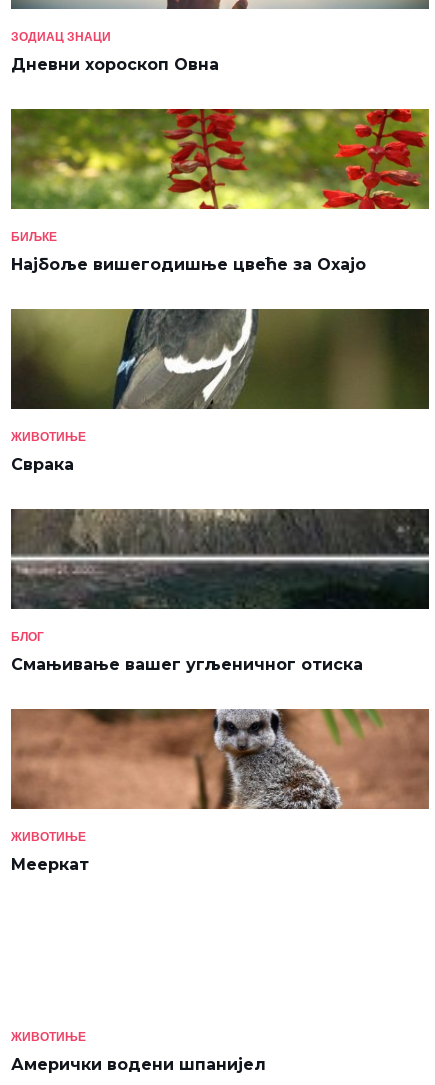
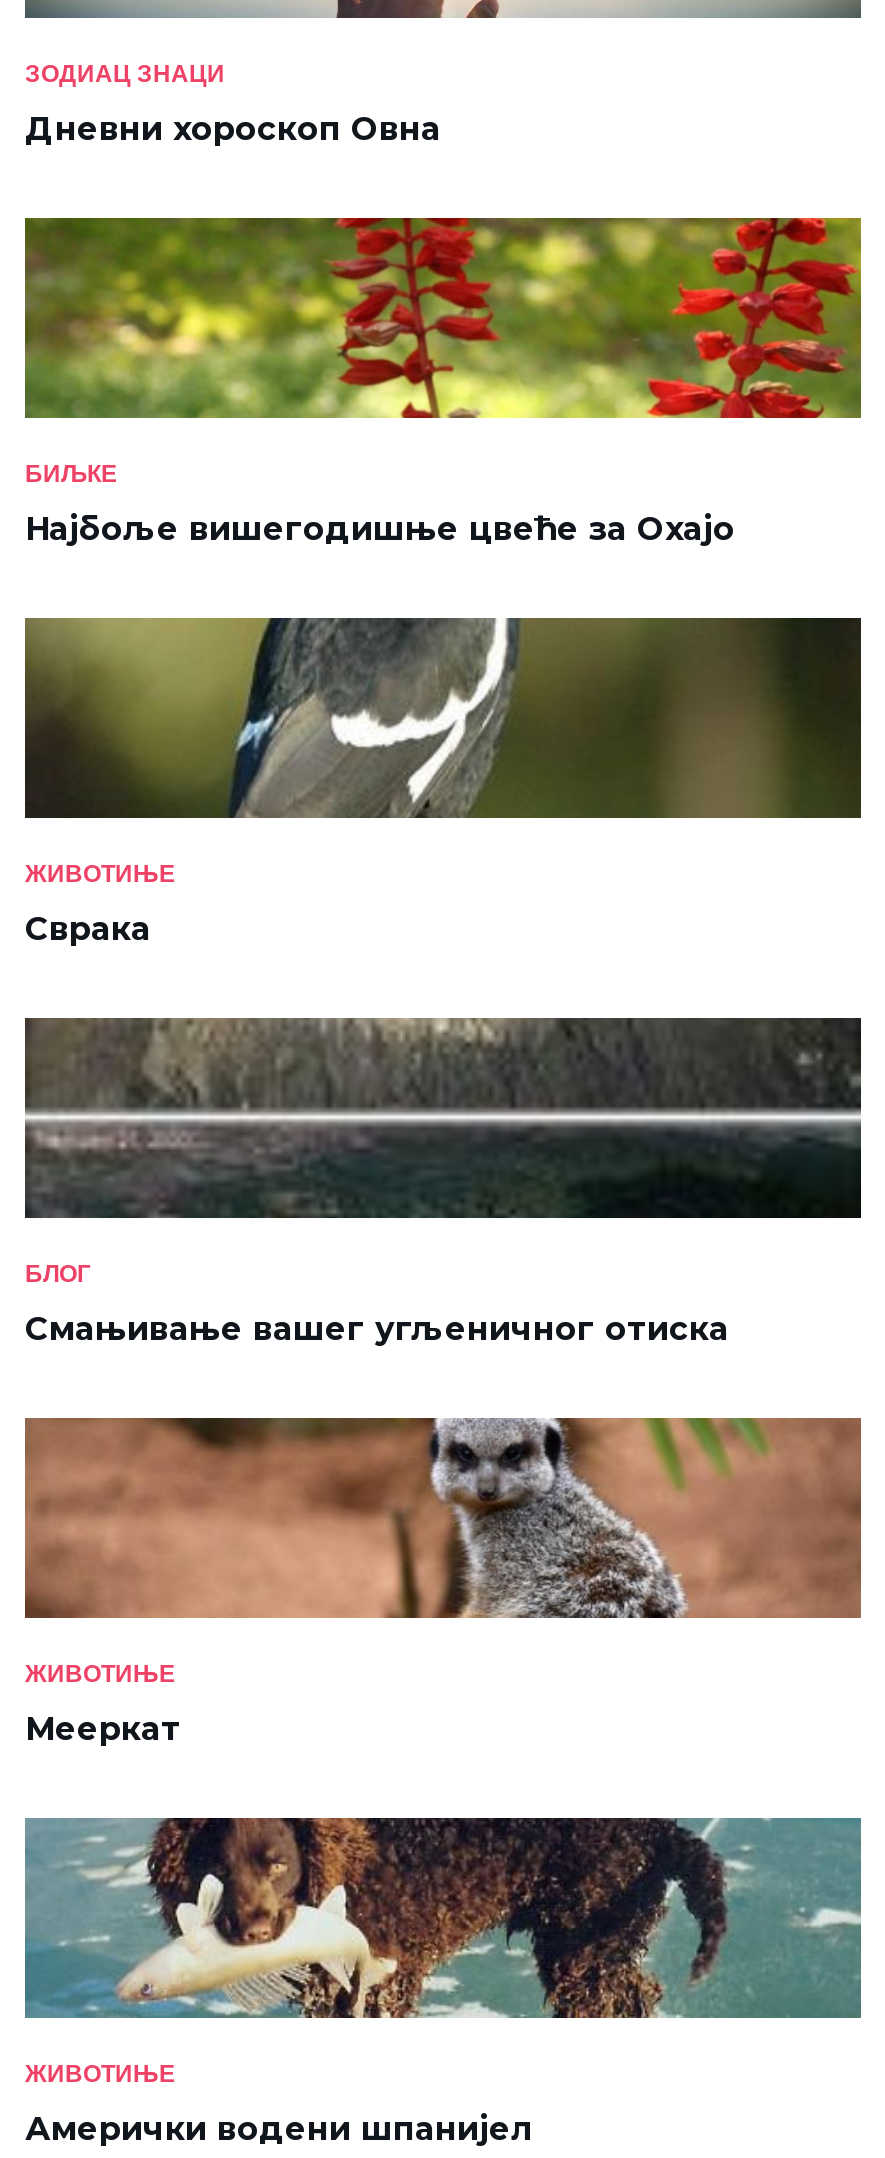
none -> [23,1816,863,2020] [image]

